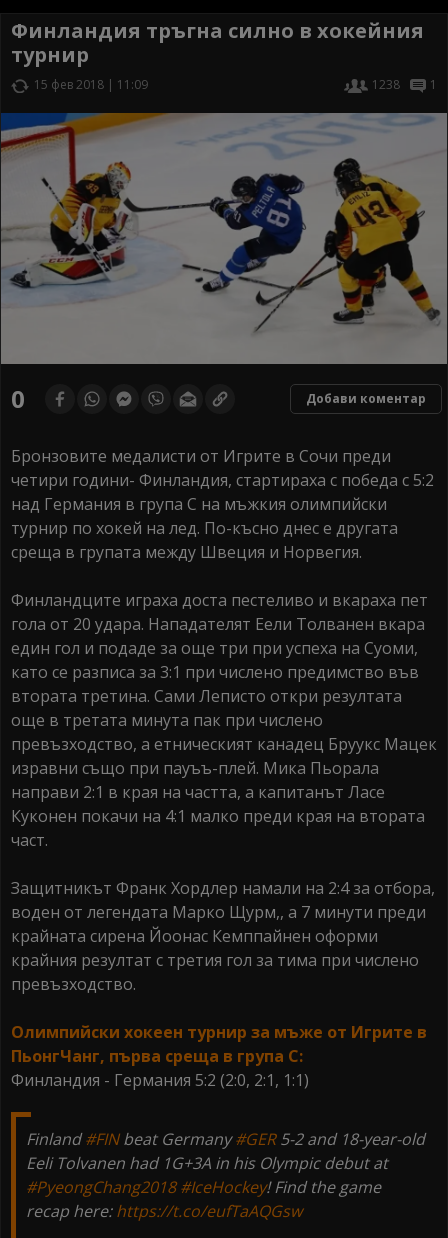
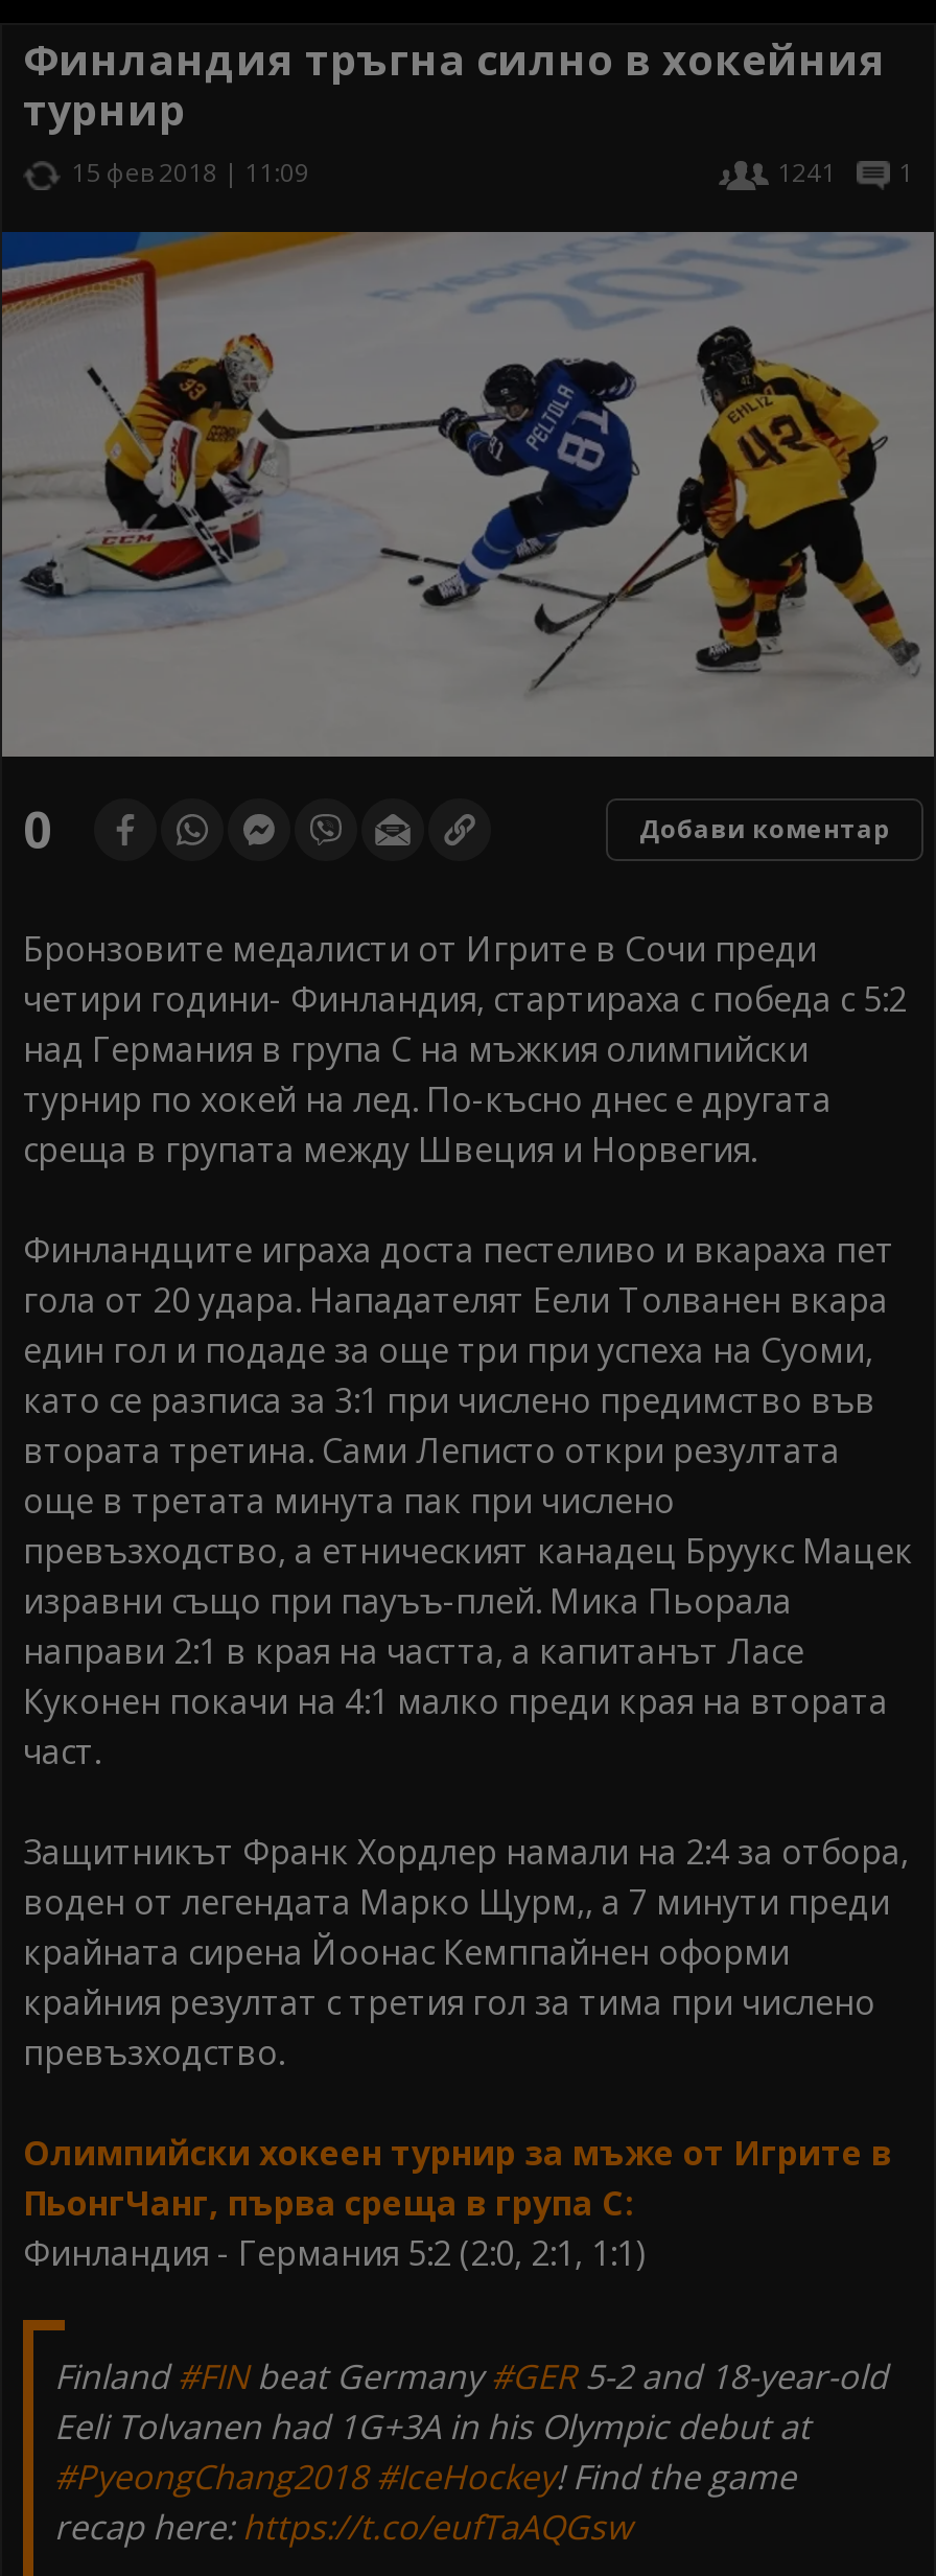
[372,76,437,93] 1238 1 -> [777,155,913,190] 1241 1

